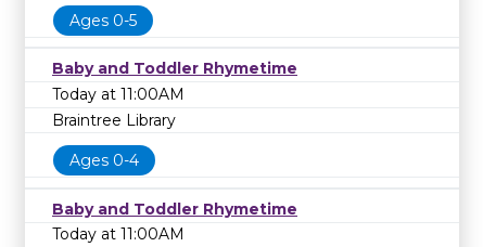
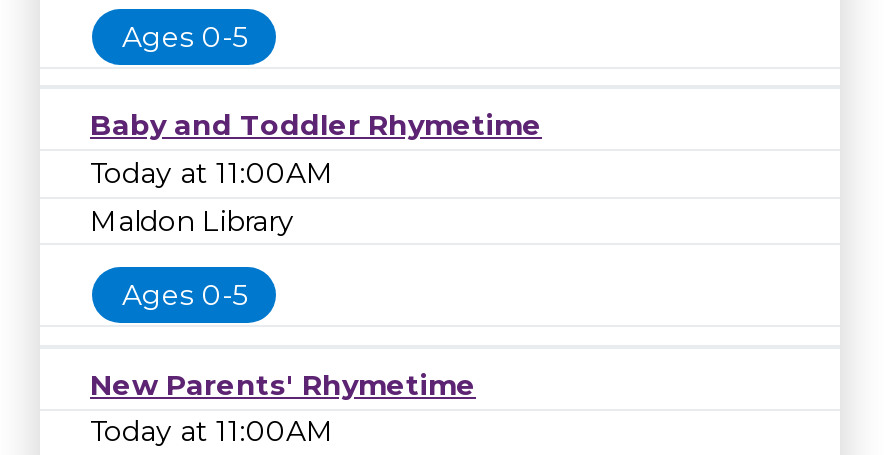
[52,110,176,130] Braintree Library -> [90,202,294,238] Maldon Library
[69,151,139,170] Ages 0-4 -> [122,277,246,313] Ages 0-5
[52,199,297,219] Baby and Toddler Rhymetime -> [90,367,476,403] New Parents' Rhymetime

